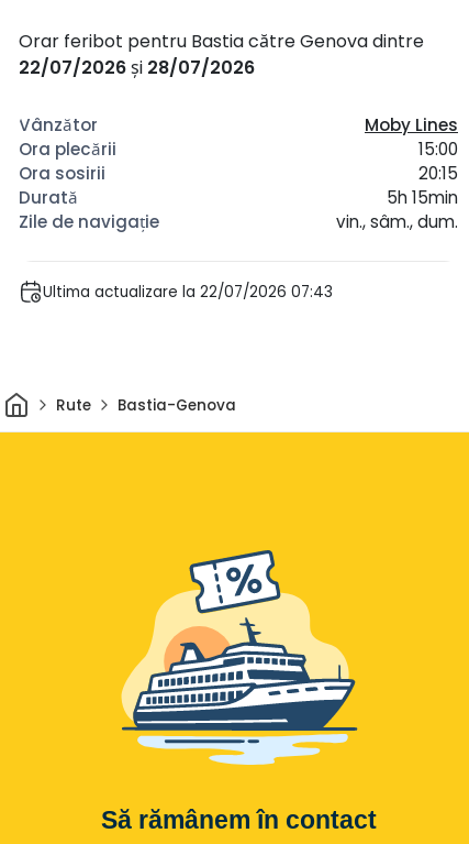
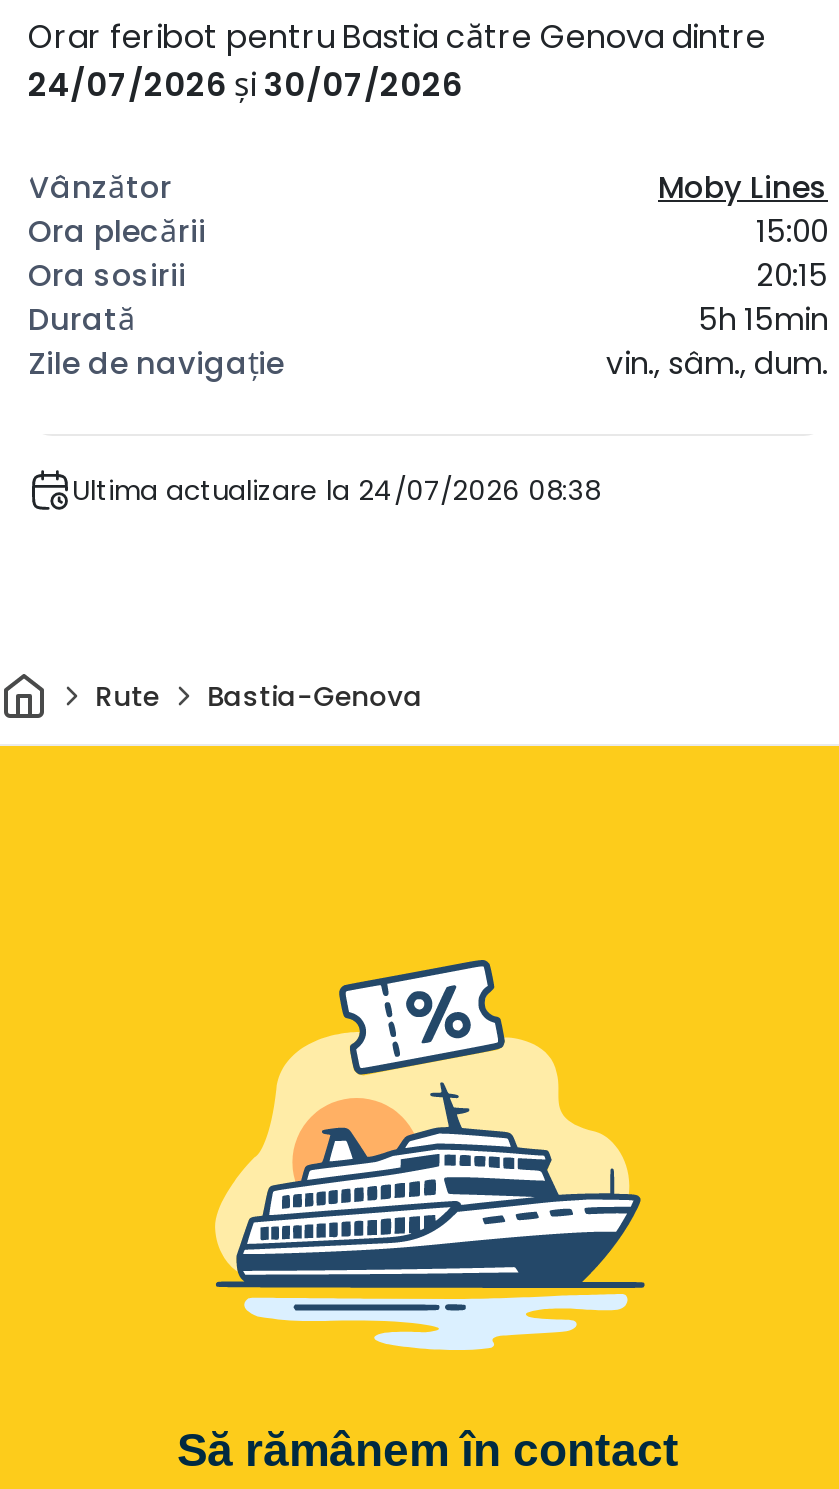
[19,56,255,81] 22/07/2026 și 28/07/2026 -> [28,61,462,107] 24/07/2026 și 30/07/2026
[43,281,333,302] Ultima actualizare la 22/07/2026 07:43 -> [72,472,600,510] Ultima actualizare la 24/07/2026 08:38

